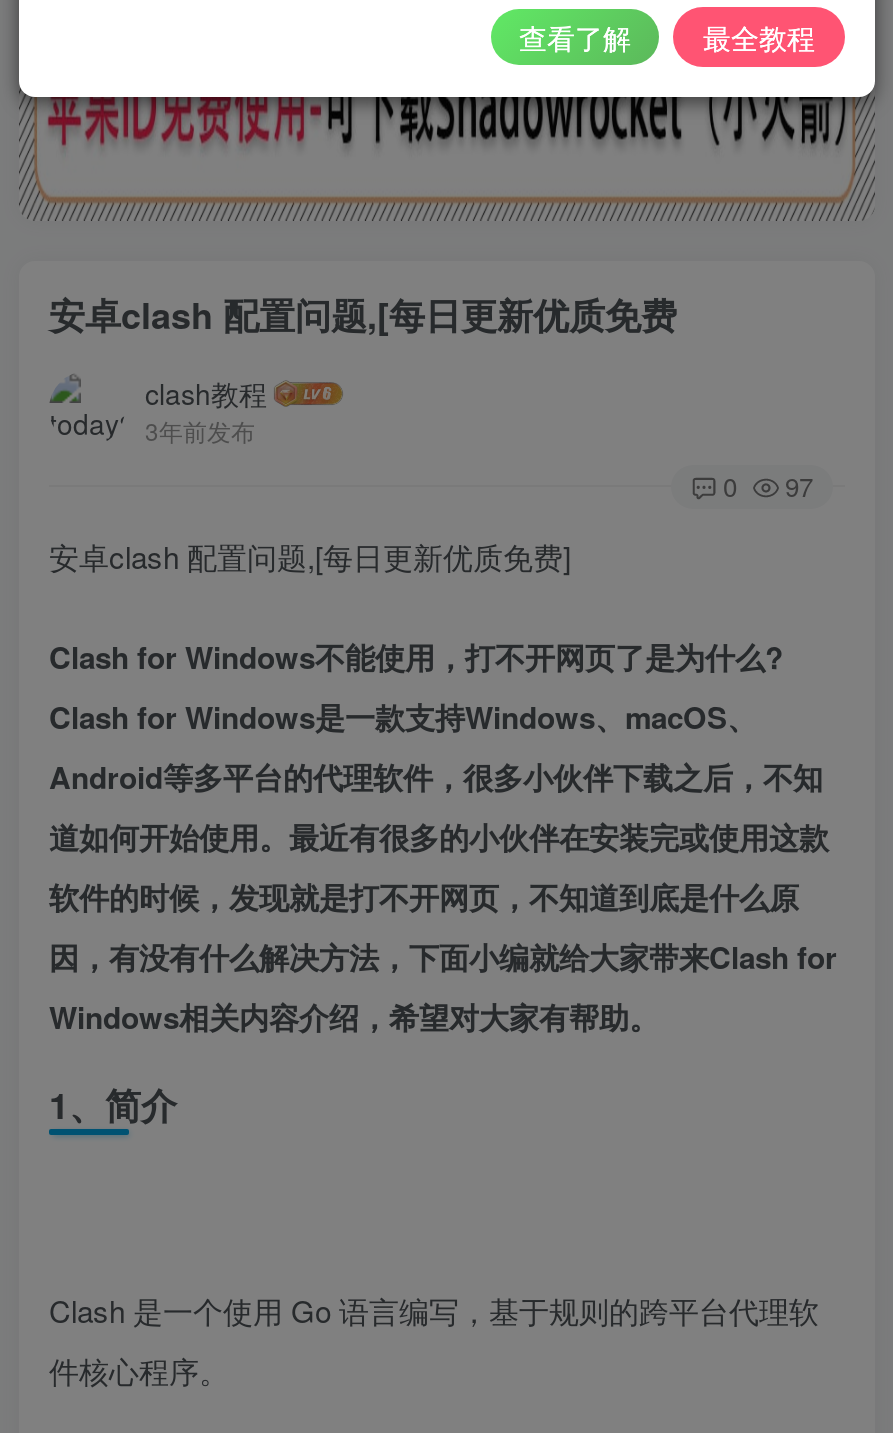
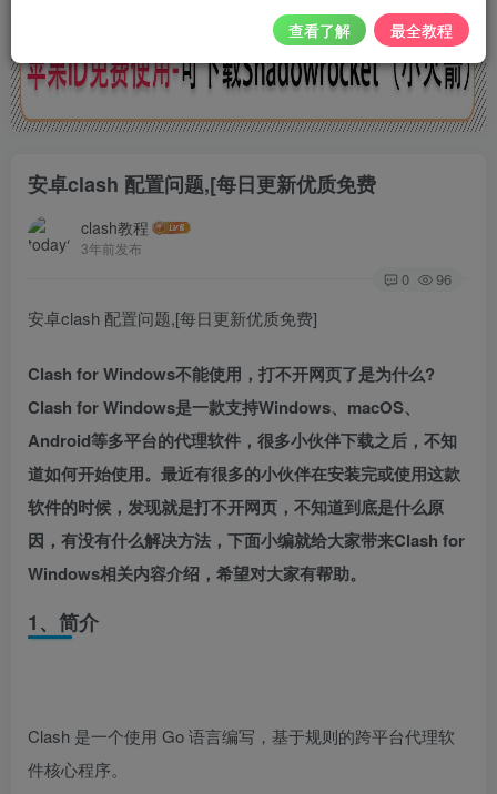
[723,467,813,505] 0 97 -> [402,268,452,289] 0 96

